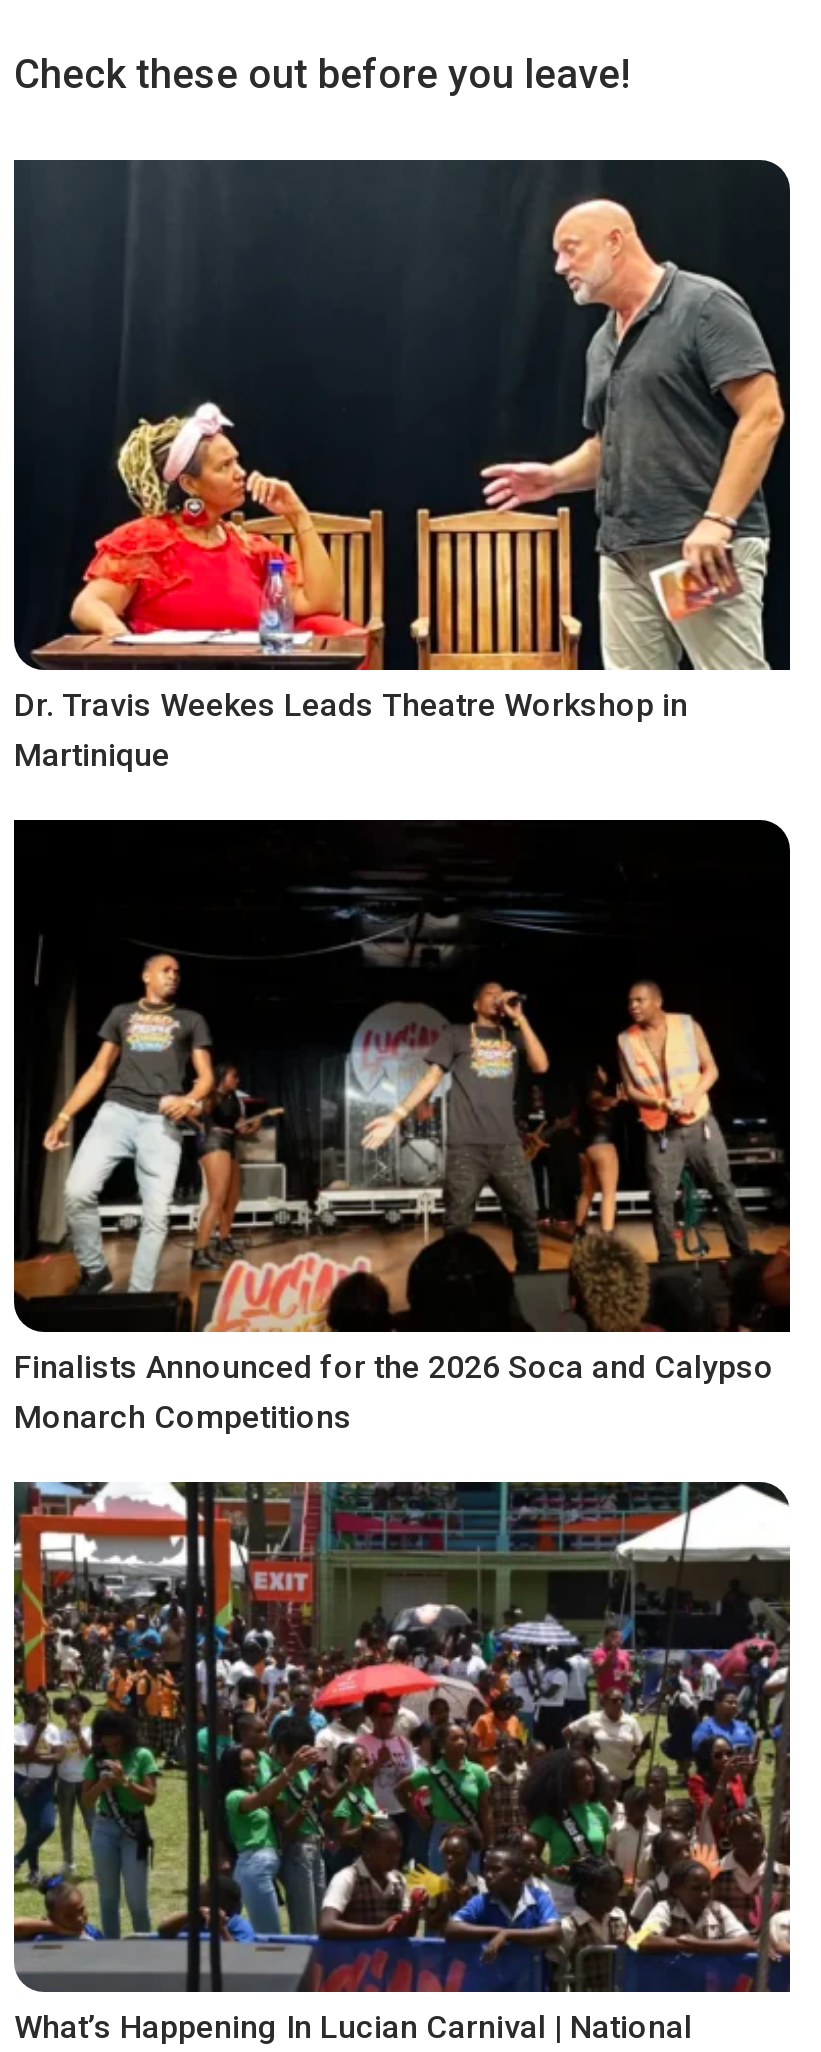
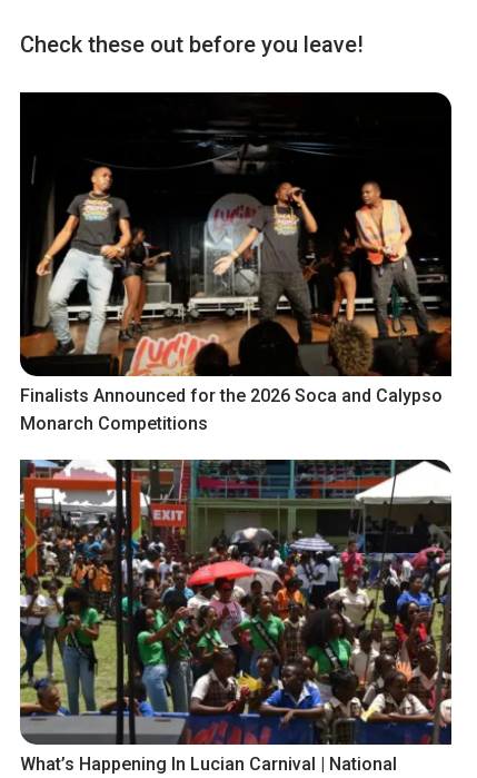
[12,160,792,774] [image] | Dr. Travis Weekes Leads Theatre Workshop in | Martinique -> none

